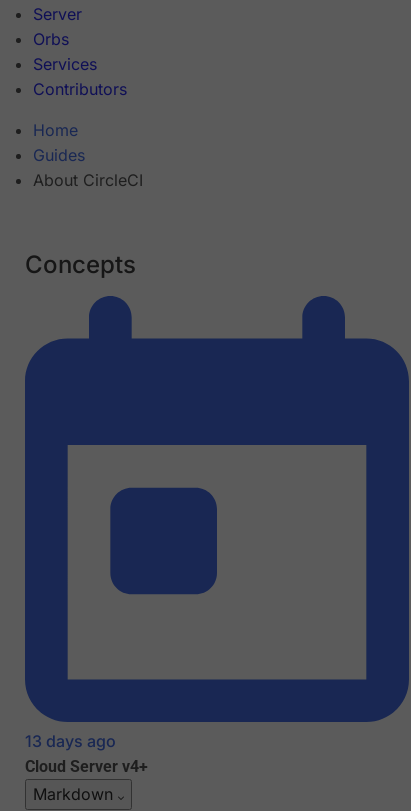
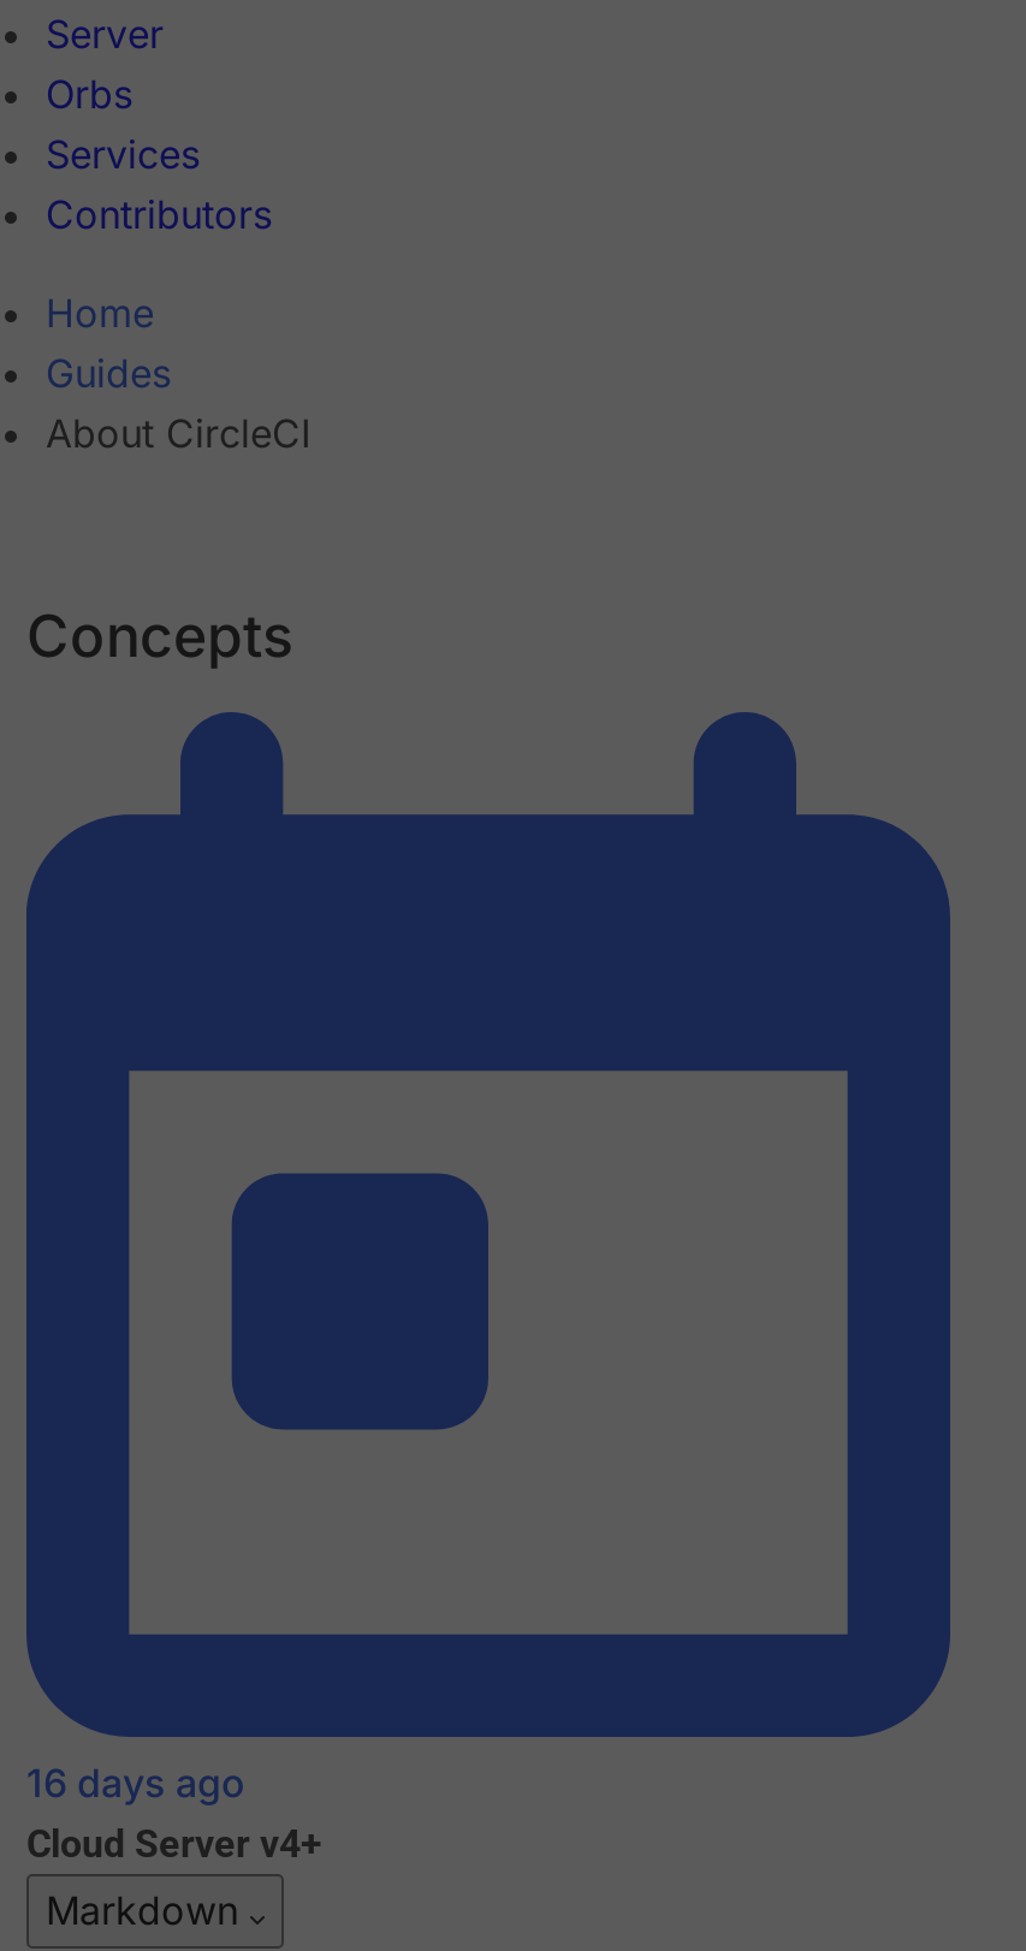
[25,731,116,751] 13 days ago -> [26,1760,245,1808] 16 days ago

